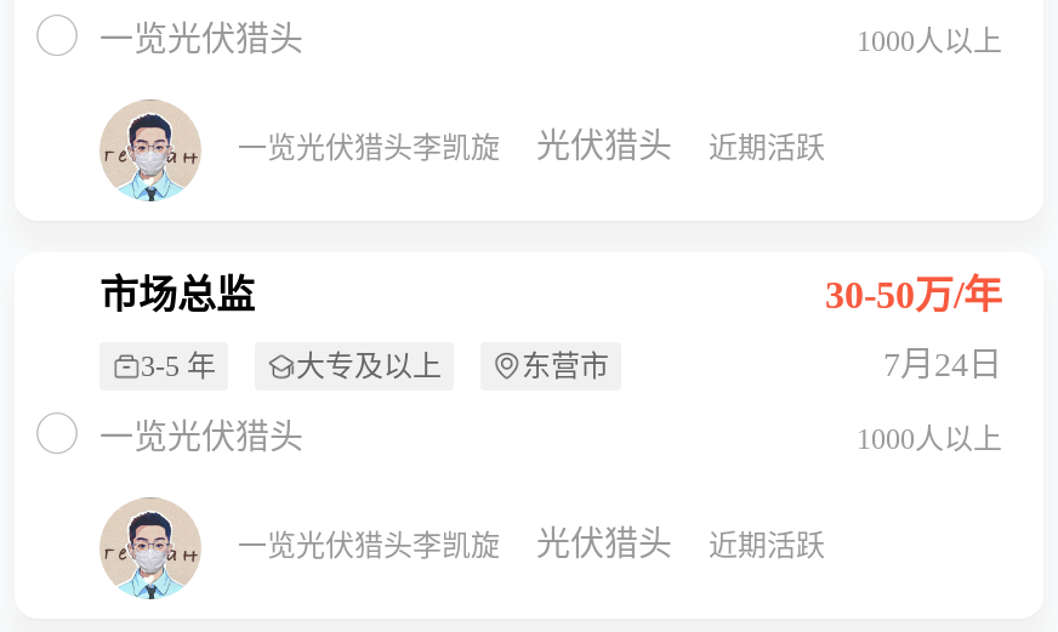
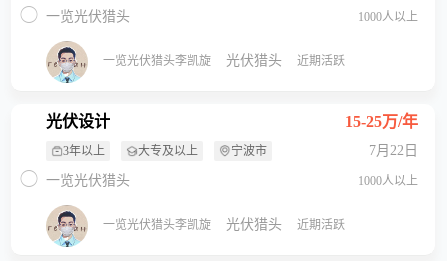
[99,274,1002,315] 市场总监 | 30-50万/年 -> [46,113,418,130] 光伏设计 | 15-25万/年
[141,349,216,383] 3-5 年 -> [63,144,105,158] 3年以上
[522,349,609,383] 东营市 -> [231,144,267,158] 宁波市
[883,347,1002,383] 7月24日 -> [369,143,418,158] 7月22日

